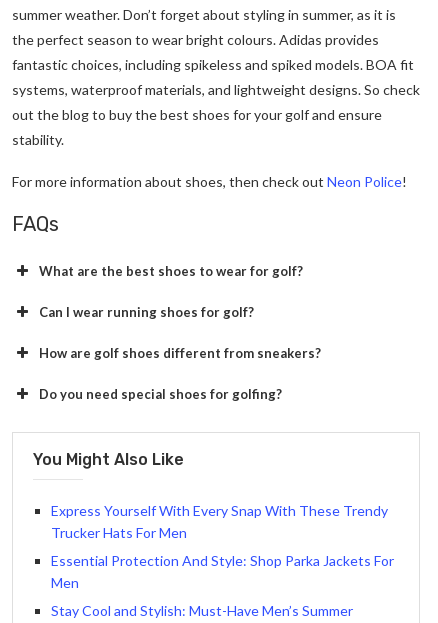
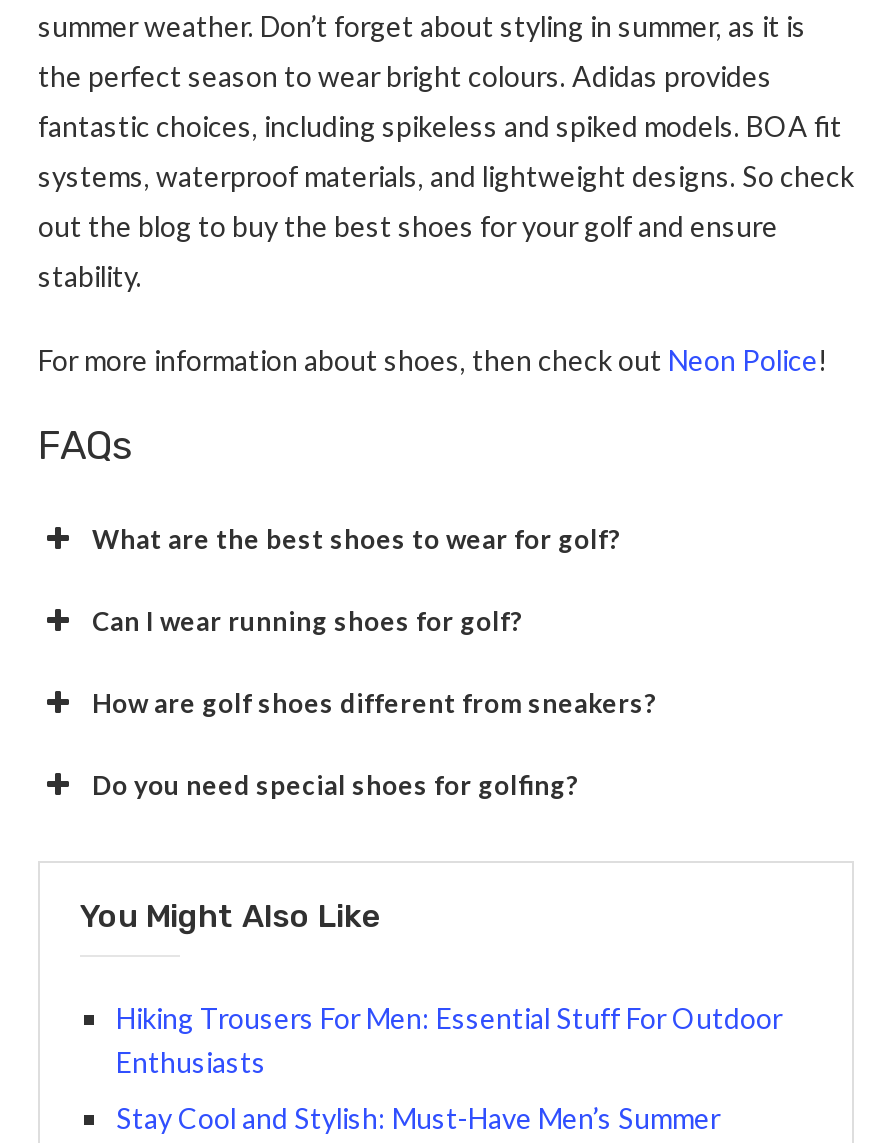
[51,502,394,591] Express Yourself With Every Snap With These Trendy | Trucker Hats For Men | Essential Protection And Style: Shop Parka Jackets For | Men -> [116,1001,782,1079] Hiking Trousers For Men: Essential Stuff For Outdoor | Enthusiasts

